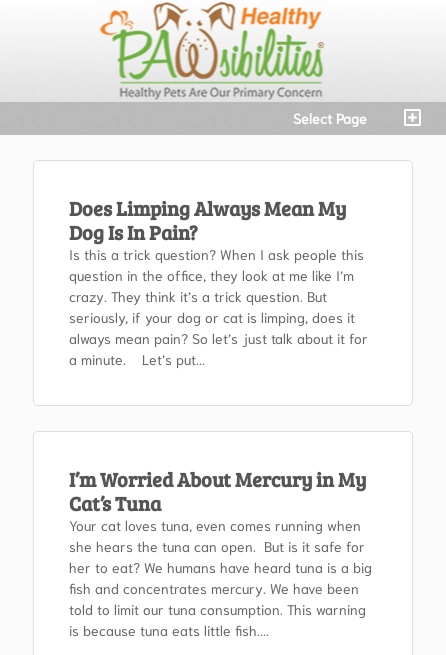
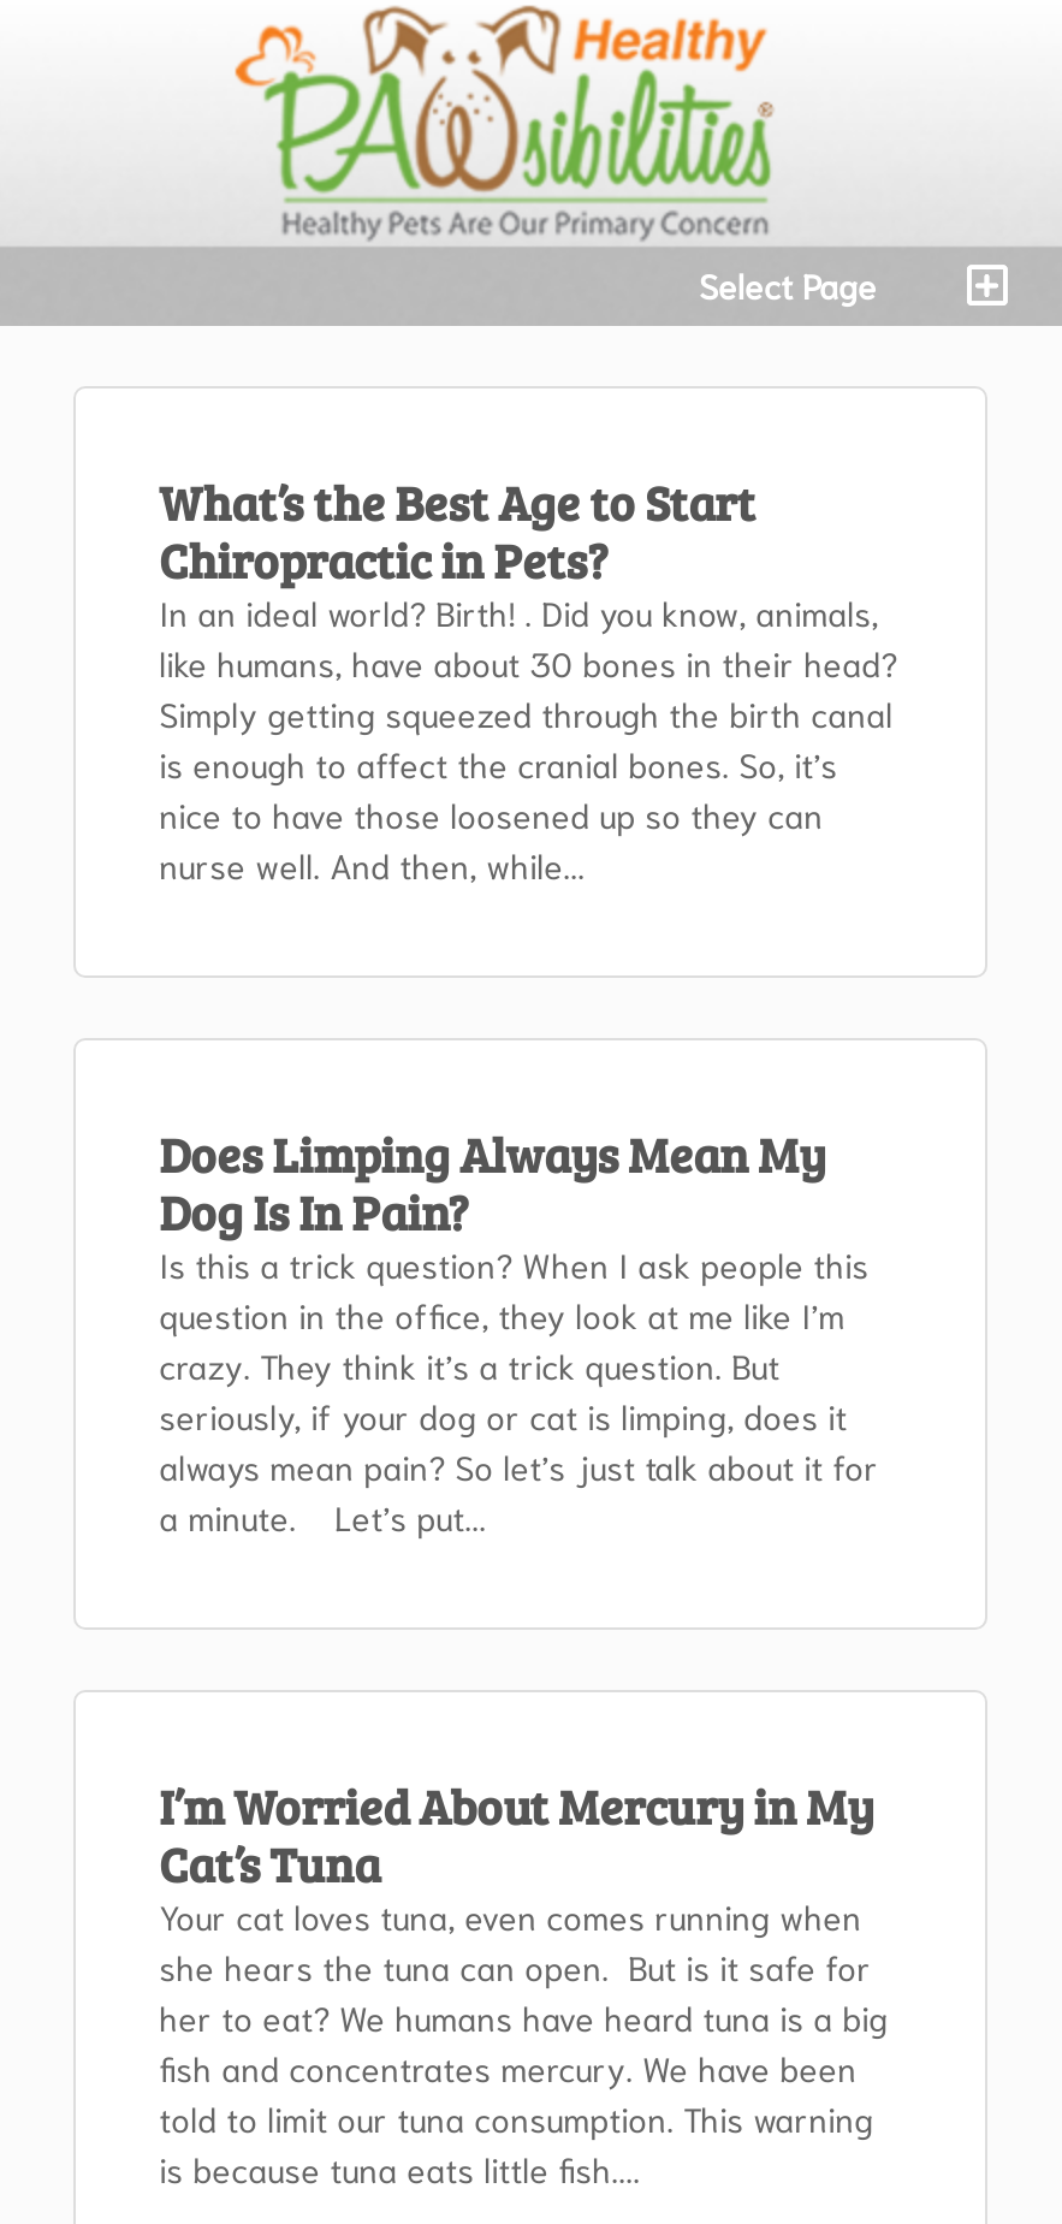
none -> [159,468,897,886] What’s the Best Age to Start | Chiropractic in Pets? | In an ideal world? Birth! . Did you know, animals, | like humans, have about 30 bones in their head? | Simply getting squeezed through the birth canal | is enough to affect the cranial bones. So, it’s | nice to have those loosened up so they can | nurse well. And then, while...

